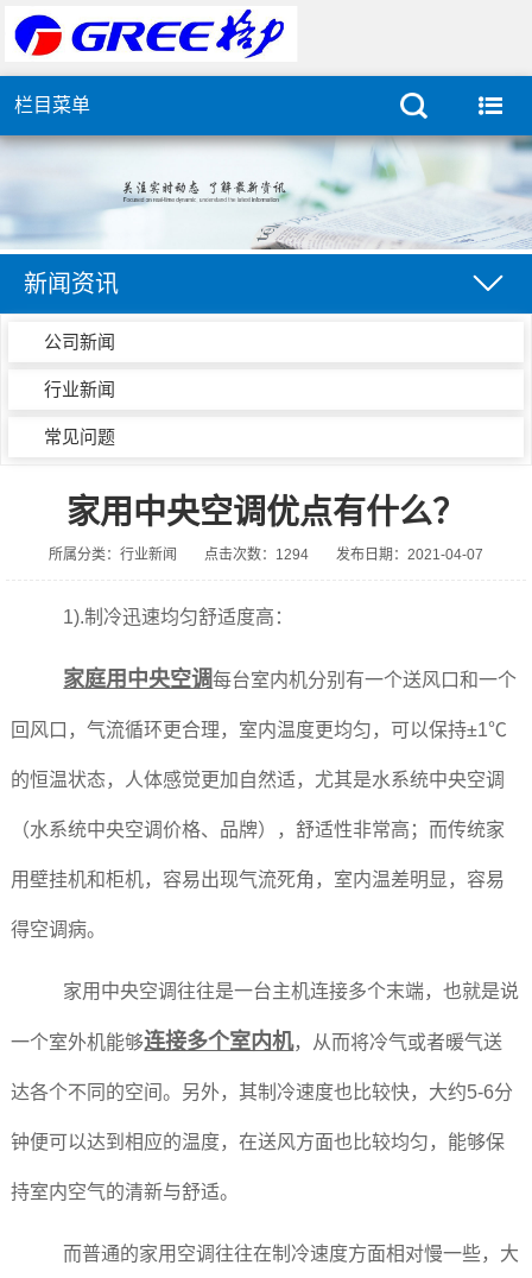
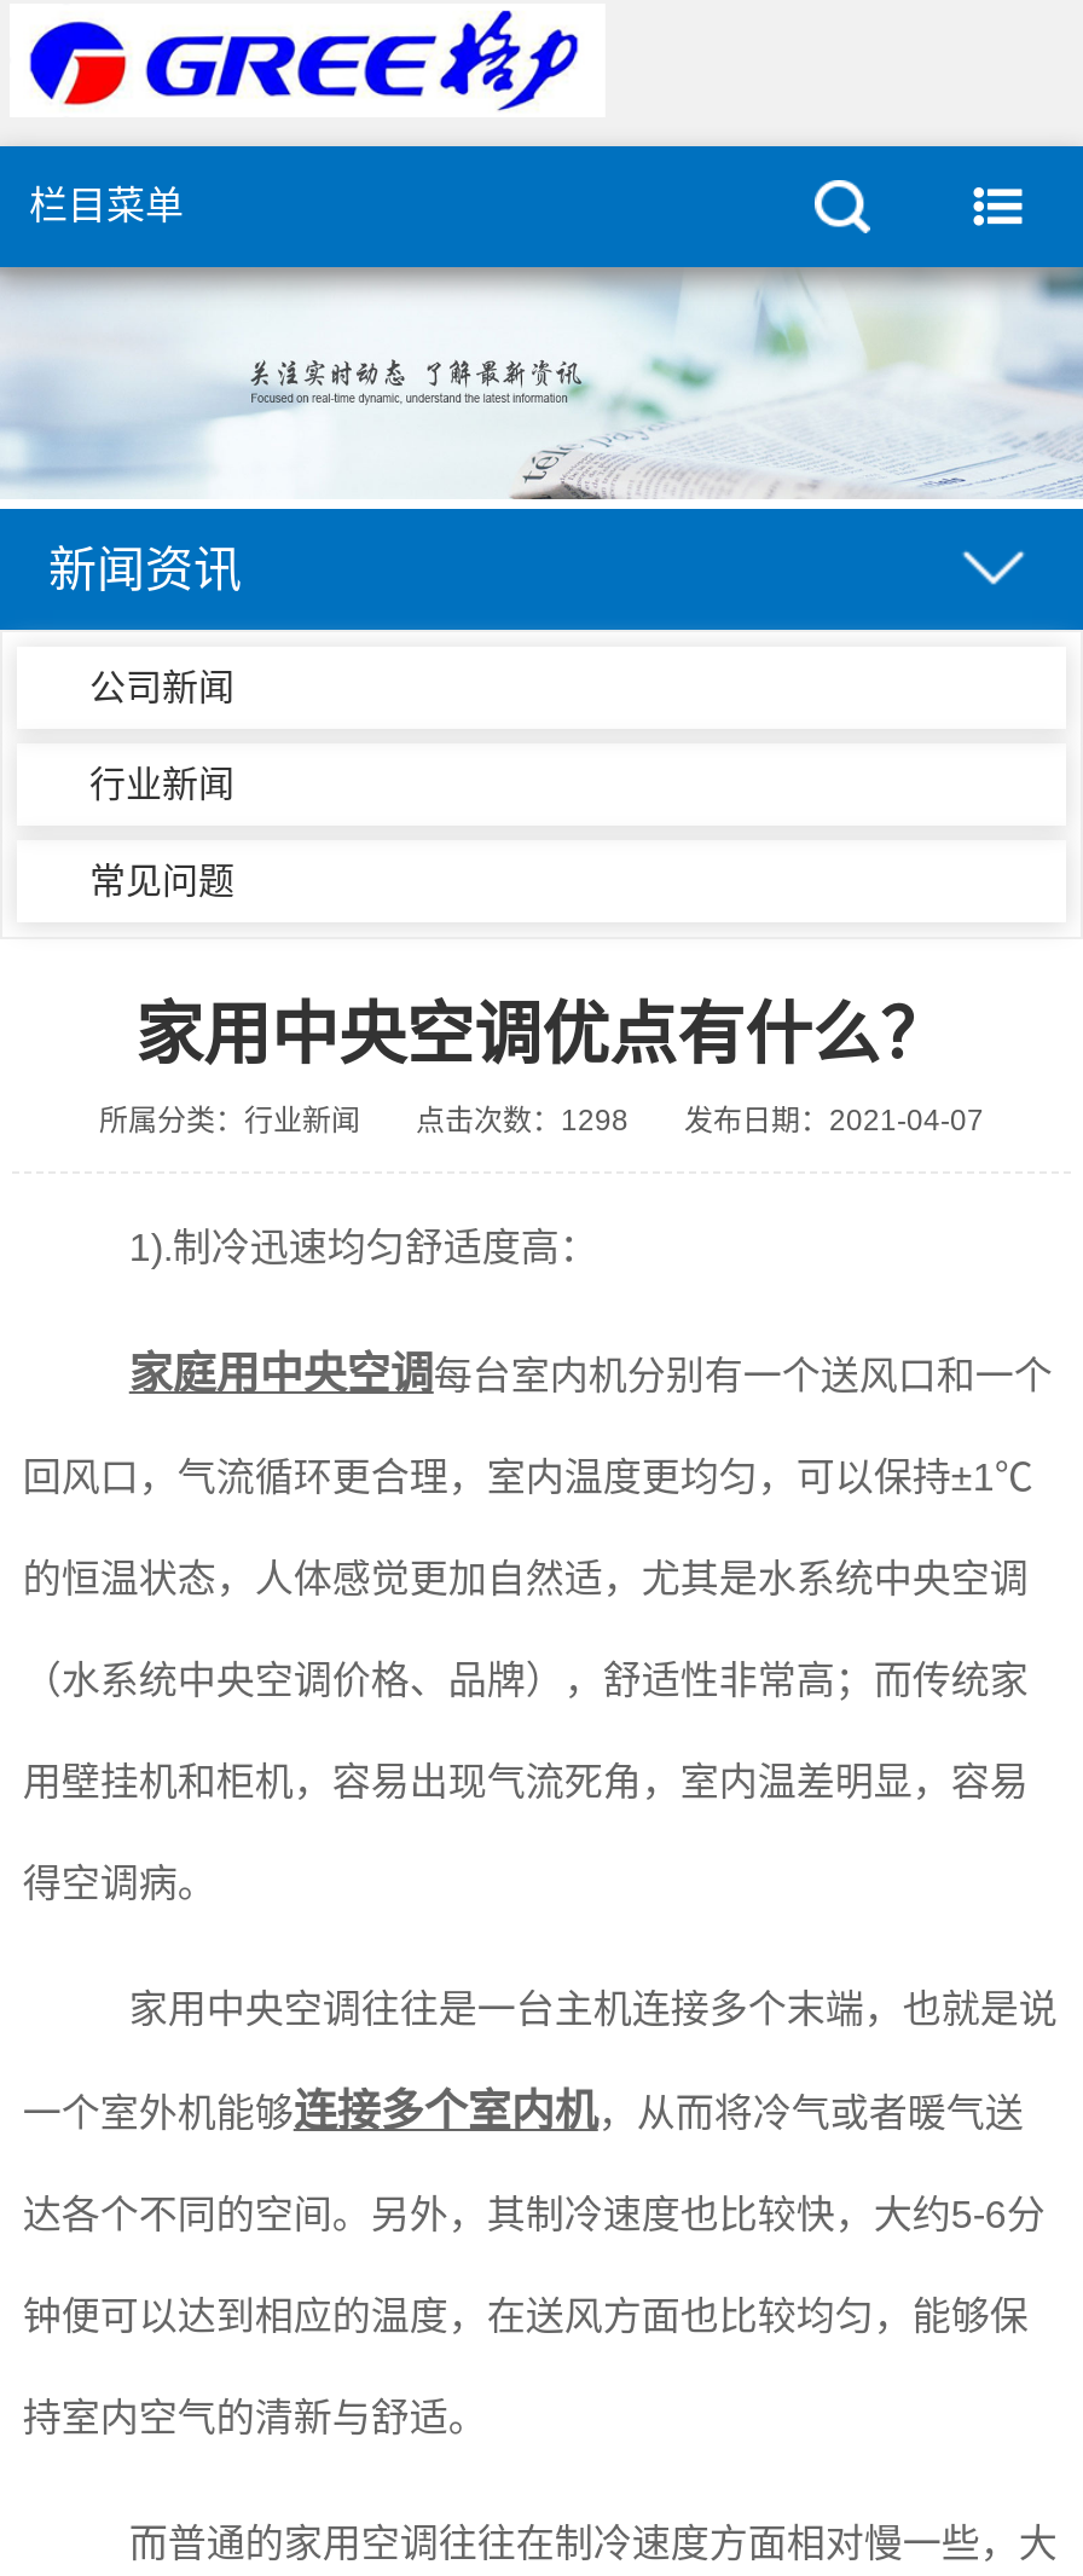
[49,546,483,563] 所属分类：行业新闻 点击次数：1294 发布日期：2021-04-07 -> [99,1104,984,1138] 所属分类：行业新闻 点击次数：1298 发布日期：2021-04-07

